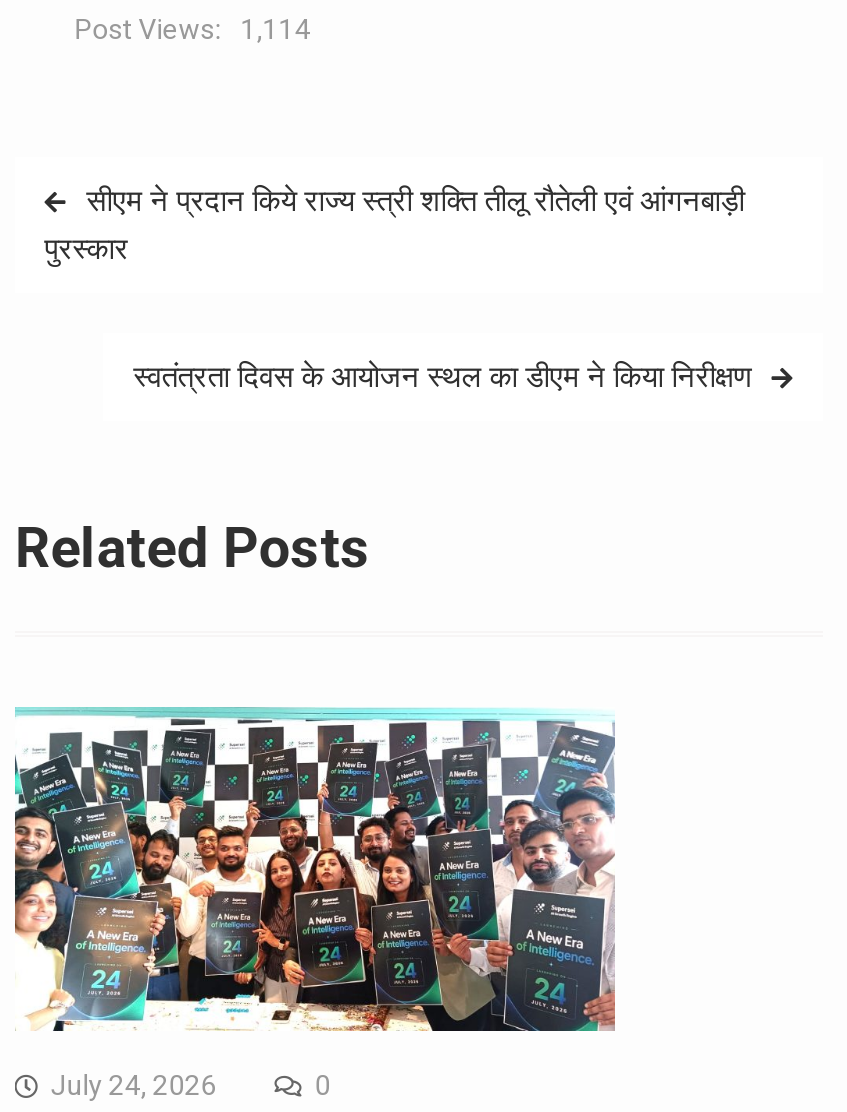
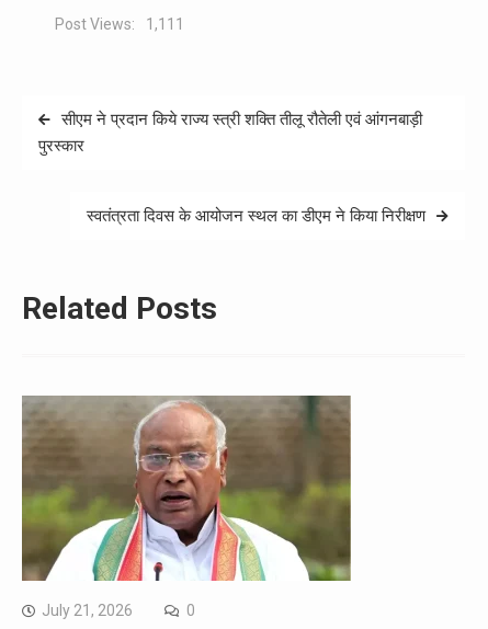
[74,13,310,45] Post Views: 1,114 -> [55,15,184,33] Post Views: 1,111
[13,707,615,1102] [image] | July 24, 2026 -> [21,394,352,619] [image] | July 21, 2026

